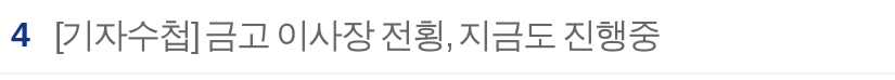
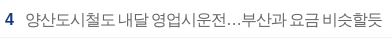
[54,16,660,53] [기자수첩] 금고 이사장 전횡, 지금도 진행중 -> [25,11,382,28] 양산도시철도 내달 영업시운전…부산과 요금 비슷할듯

